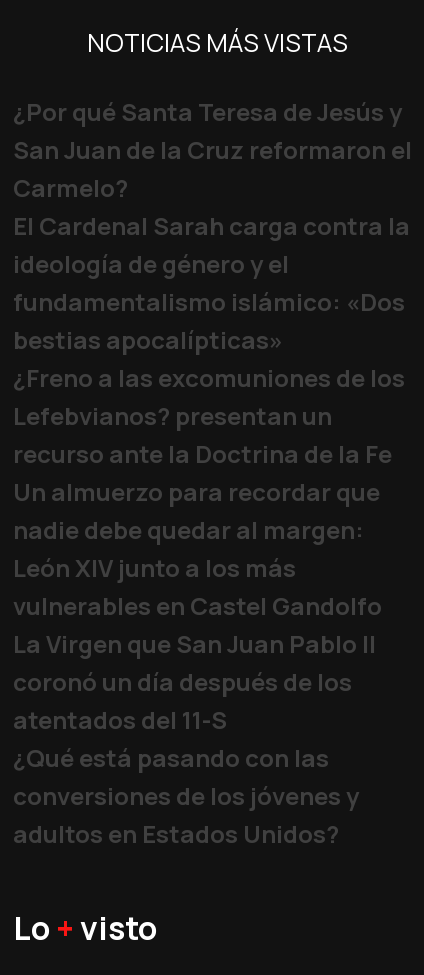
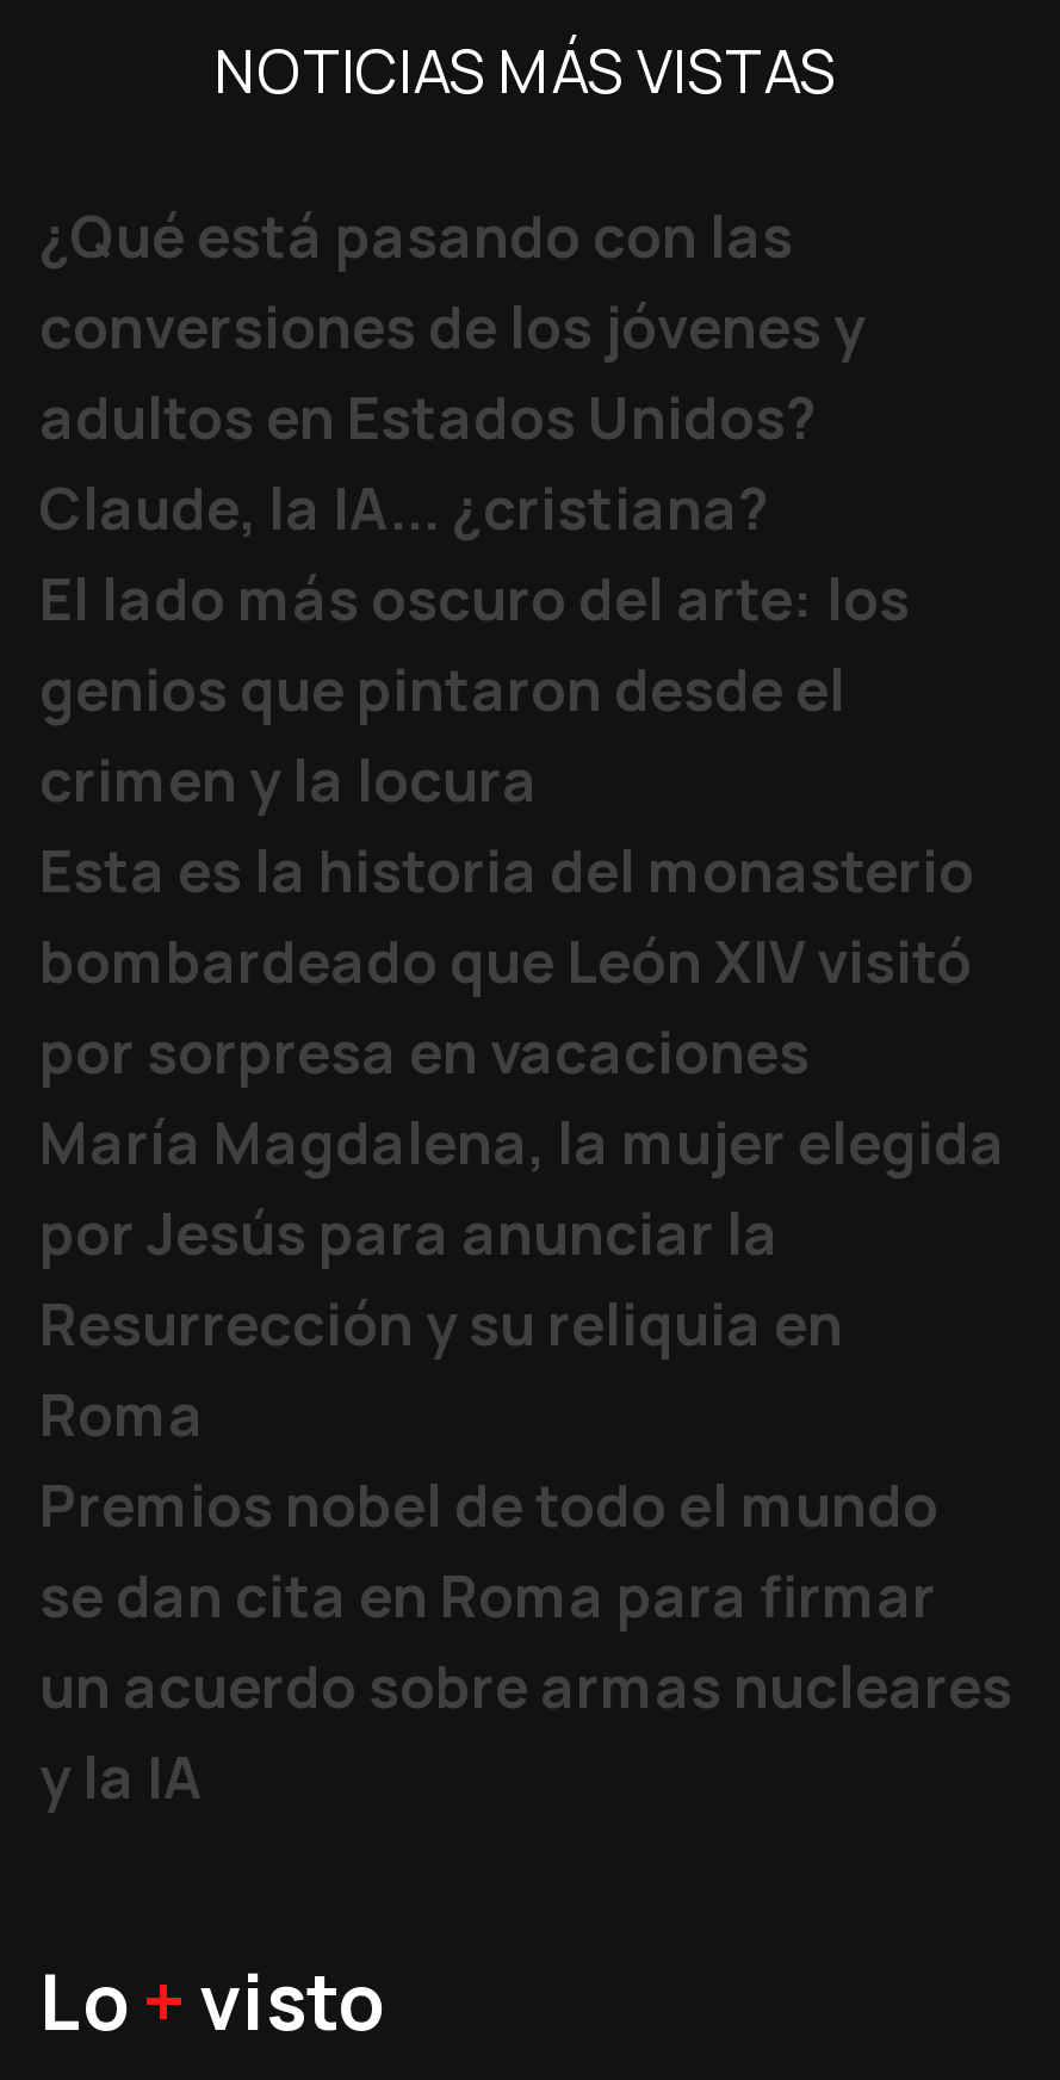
[13,95,412,736] ¿Por qué Santa Teresa de Jesús y | San Juan de la Cruz reformaron el | Carmelo? | El Cardenal Sarah carga contra la | ideología de género y el | fundamentalismo islámico: «Dos | bestias apocalípticas» | ¿Freno a las excomuniones de los | Lefebvianos? presentan un | recurso ante la Doctrina de la Fe | Un almuerzo para recordar que | nadie debe quedar al margen: | León XIV junto a los más | vulnerables en Castel Gandolfo | La Virgen que San Juan Pablo II | coronó un día después de los | atentados del 11-S -> none
moved [13,741,359,850] -> [39,196,864,456]: ¿Qué está pasando con las | conversiones de los jóvenes y | adultos en Estados Unidos?
none -> [39,468,1012,1815] Claude, la IA... ¿cristiana? | El lado más oscuro del arte: los | genios que pintaron desde el | crimen y la locura | Esta es la historia del monasterio | bombardeado que León XIV visitó | por sorpresa en vacaciones | María Magdalena, la mujer elegida | por Jesús para anunciar la | Resurrección y su reliquia en | Roma | Premios nobel de todo el mundo | se dan cita en Roma para firmar | un acuerdo sobre armas nucleares | y la IA

